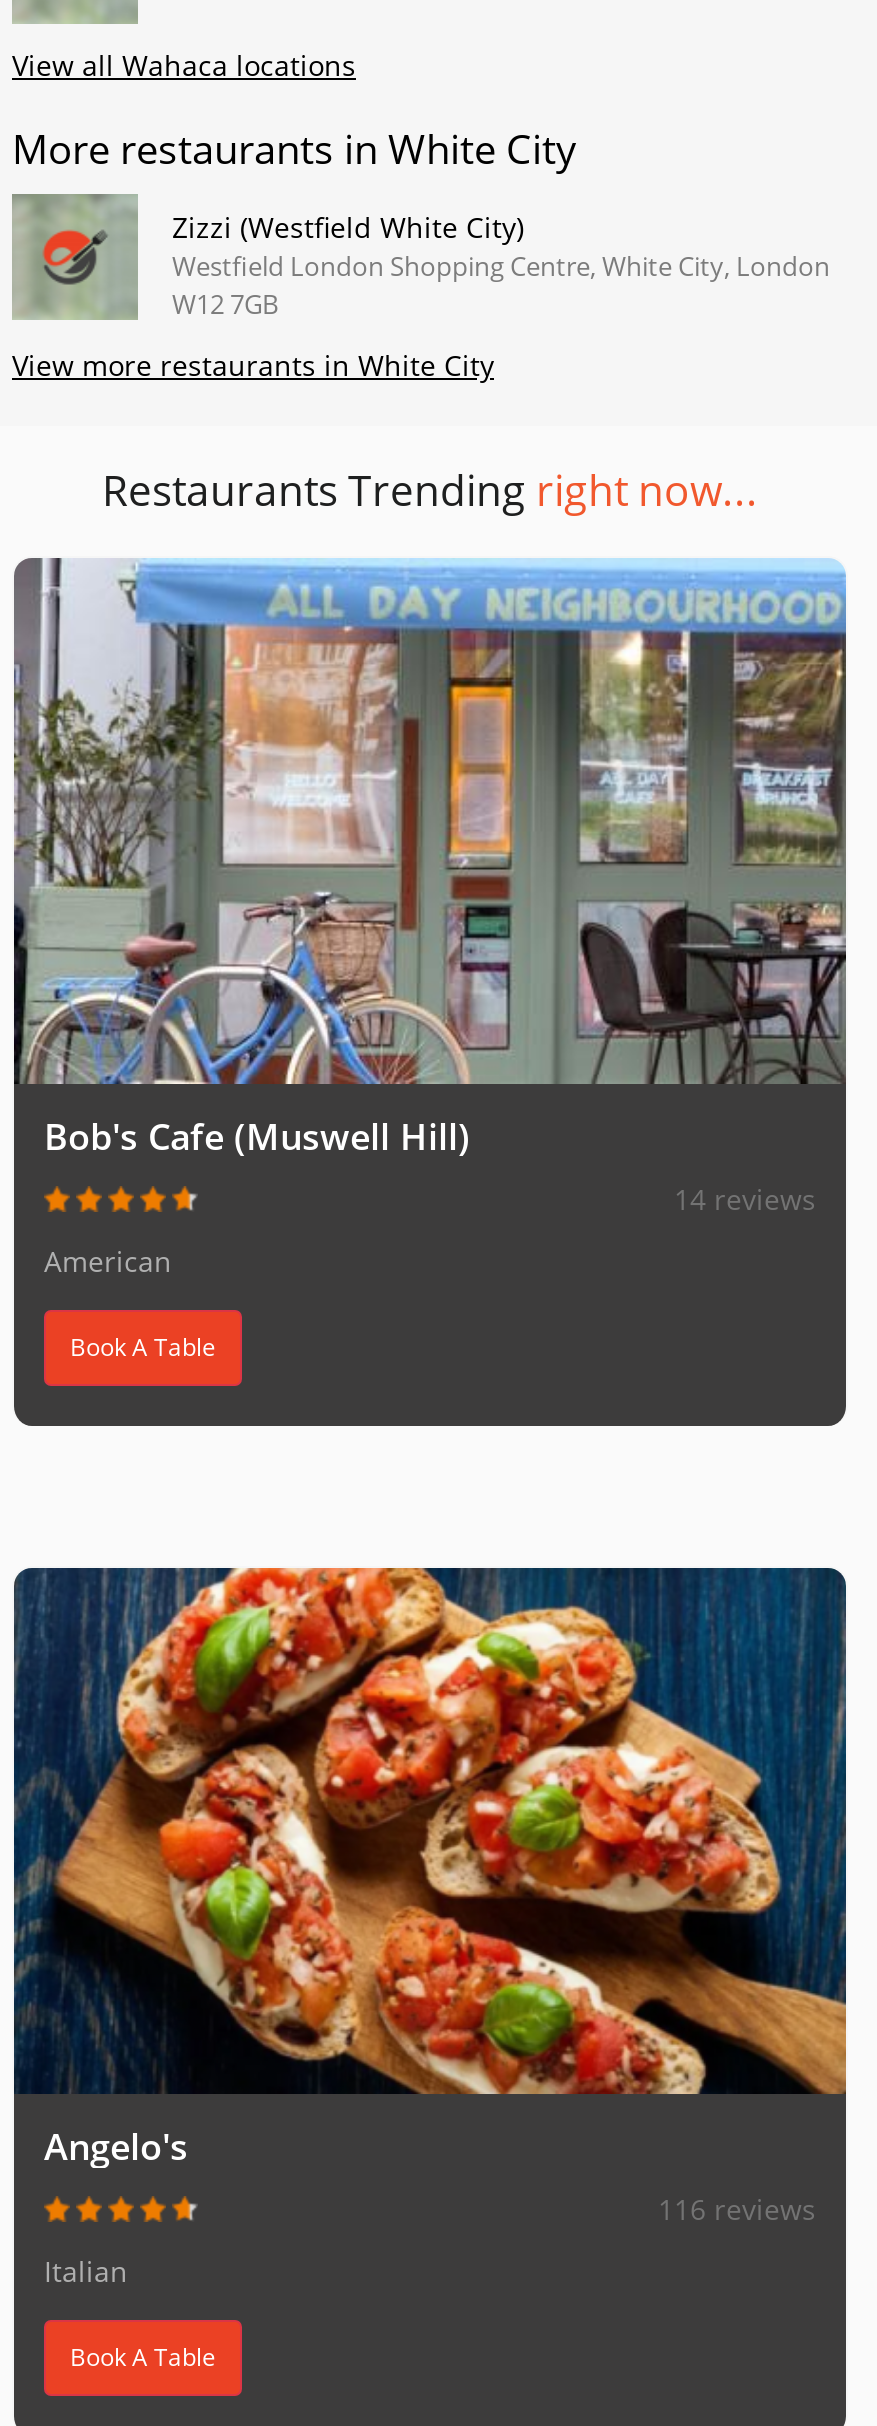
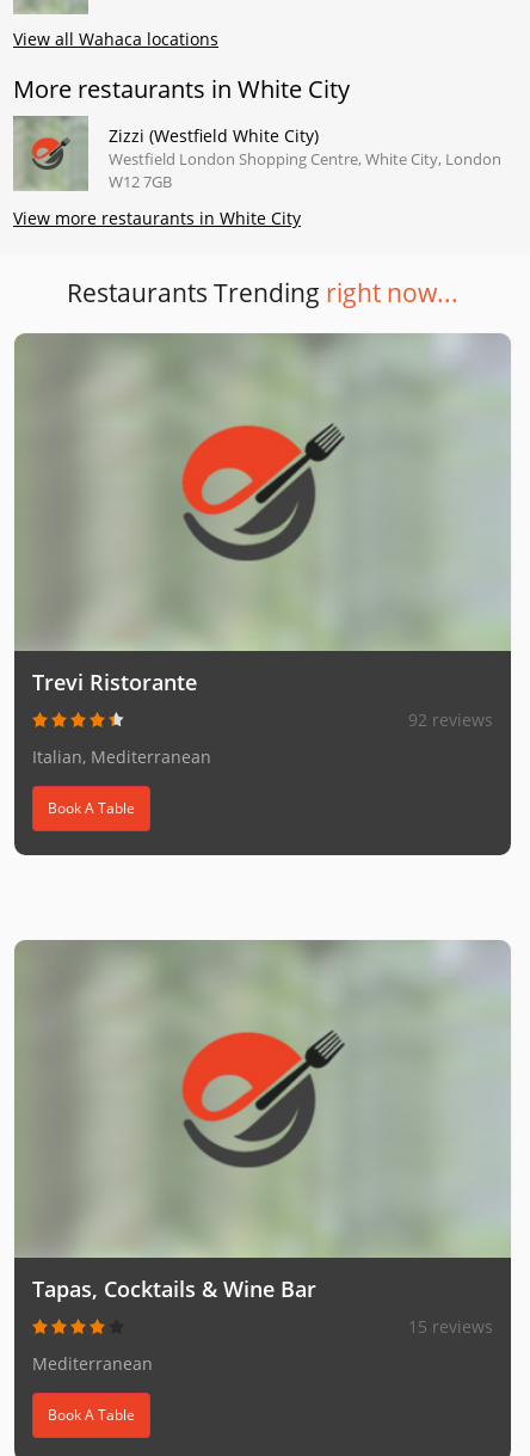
[14,558,846,1217] [image] | Bob's Cafe (Muswell Hill) | 14 reviews -> [14,332,512,731] [image] | Trevi Ristorante | 92 reviews
[44,1241,172,1279] American -> [32,745,211,768] Italian, Mediterranean
[12,1566,848,2228] [image] | Angelo's | 116 reviews -> [13,939,511,1338] [image] | Tapas, Cocktails & Wine Bar | 15 reviews
[44,2252,128,2290] Italian -> [32,1352,153,1375] Mediterranean

